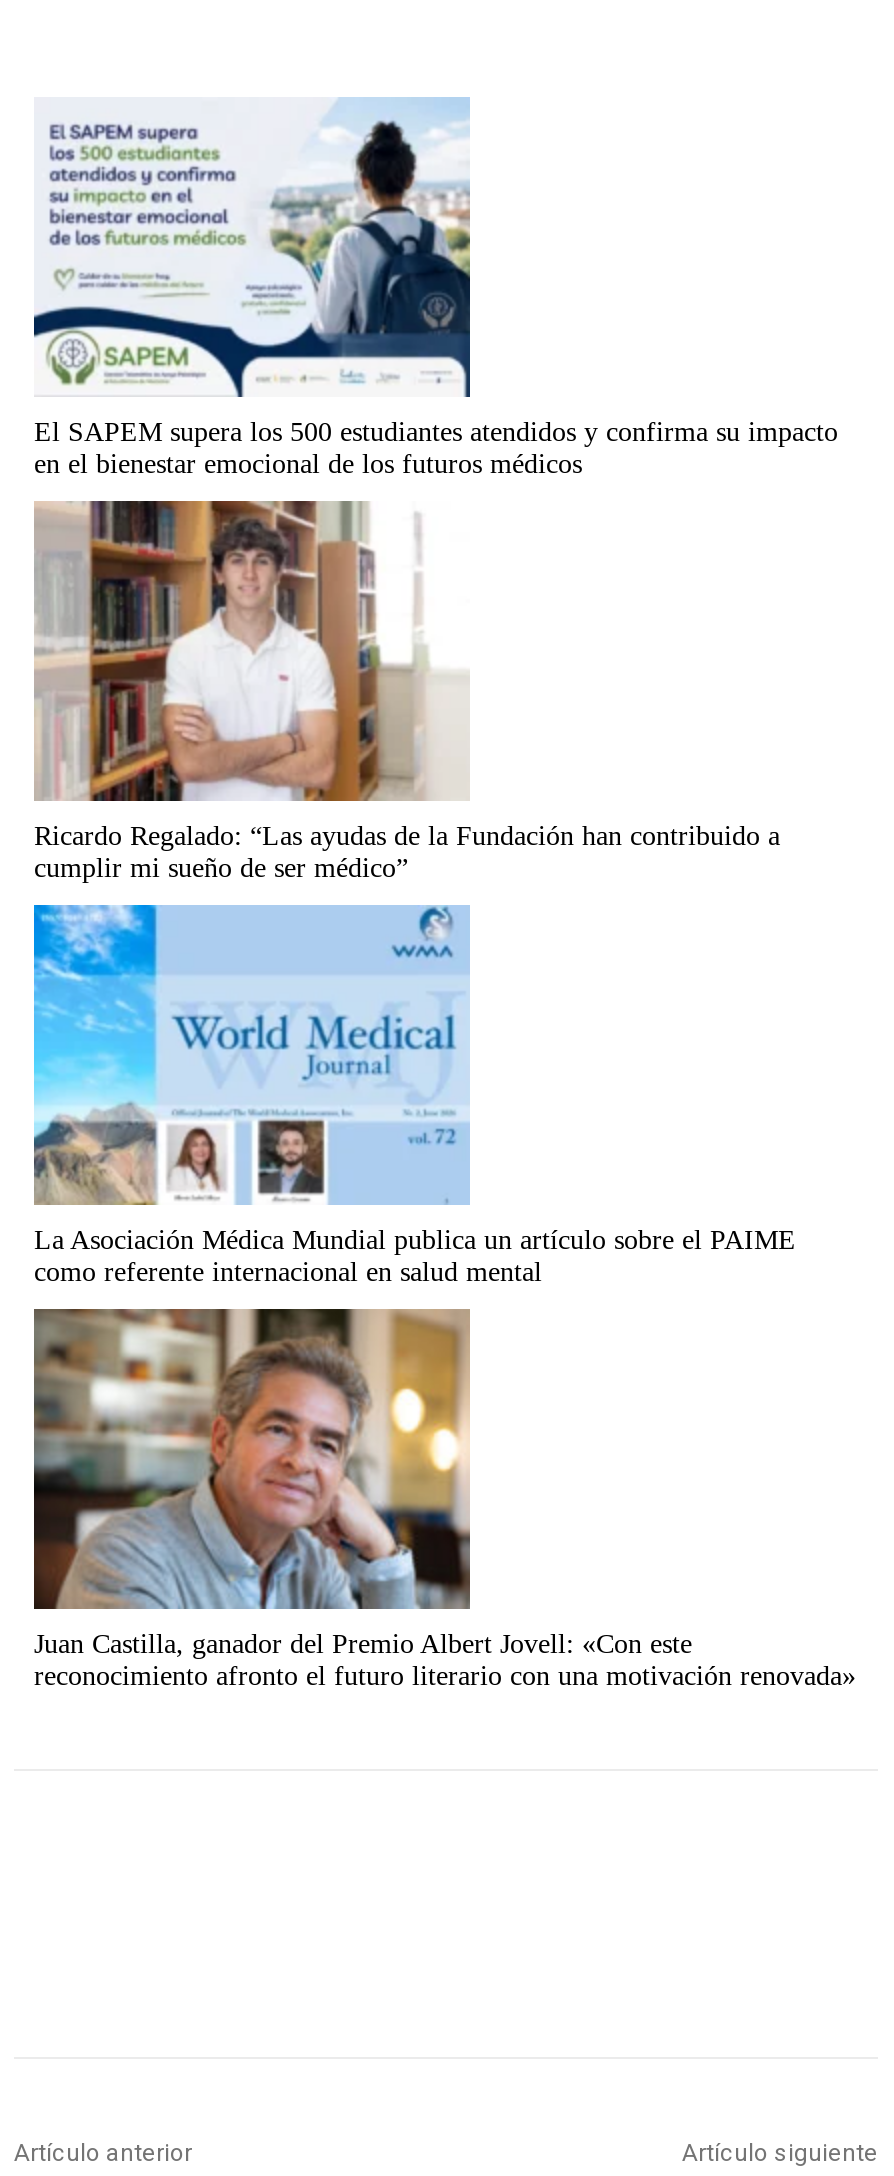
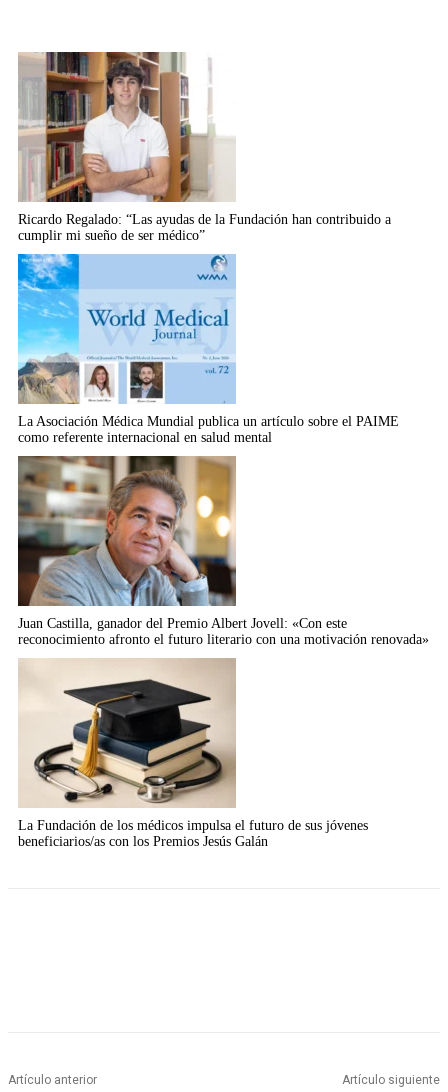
[32,97,838,479] [image] | El SAPEM supera los 500 estudiantes atendidos y confirma su impacto | en el bienestar emocional de los futuros médicos -> none
moved [32,497,856,1691] -> [17,50,429,647]: [image] | Ricardo Regalado: “Las ayudas de la Fundación han contribuido a | cumplir mi sueño de ser médico” | La Asociación Médica Mundial publica un artículo sobre el PAIME | como referente internacional en salud mental | Juan Castilla, ganador del Premio Albert Jovell: «Con este | reconocimiento afronto el futuro literario con una motivación renovada»
none -> [18,658,368,849] [image] | La Fundación de los médicos impulsa el futuro de sus jóvenes | beneficiarios/as con los Premios Jesús Galán

